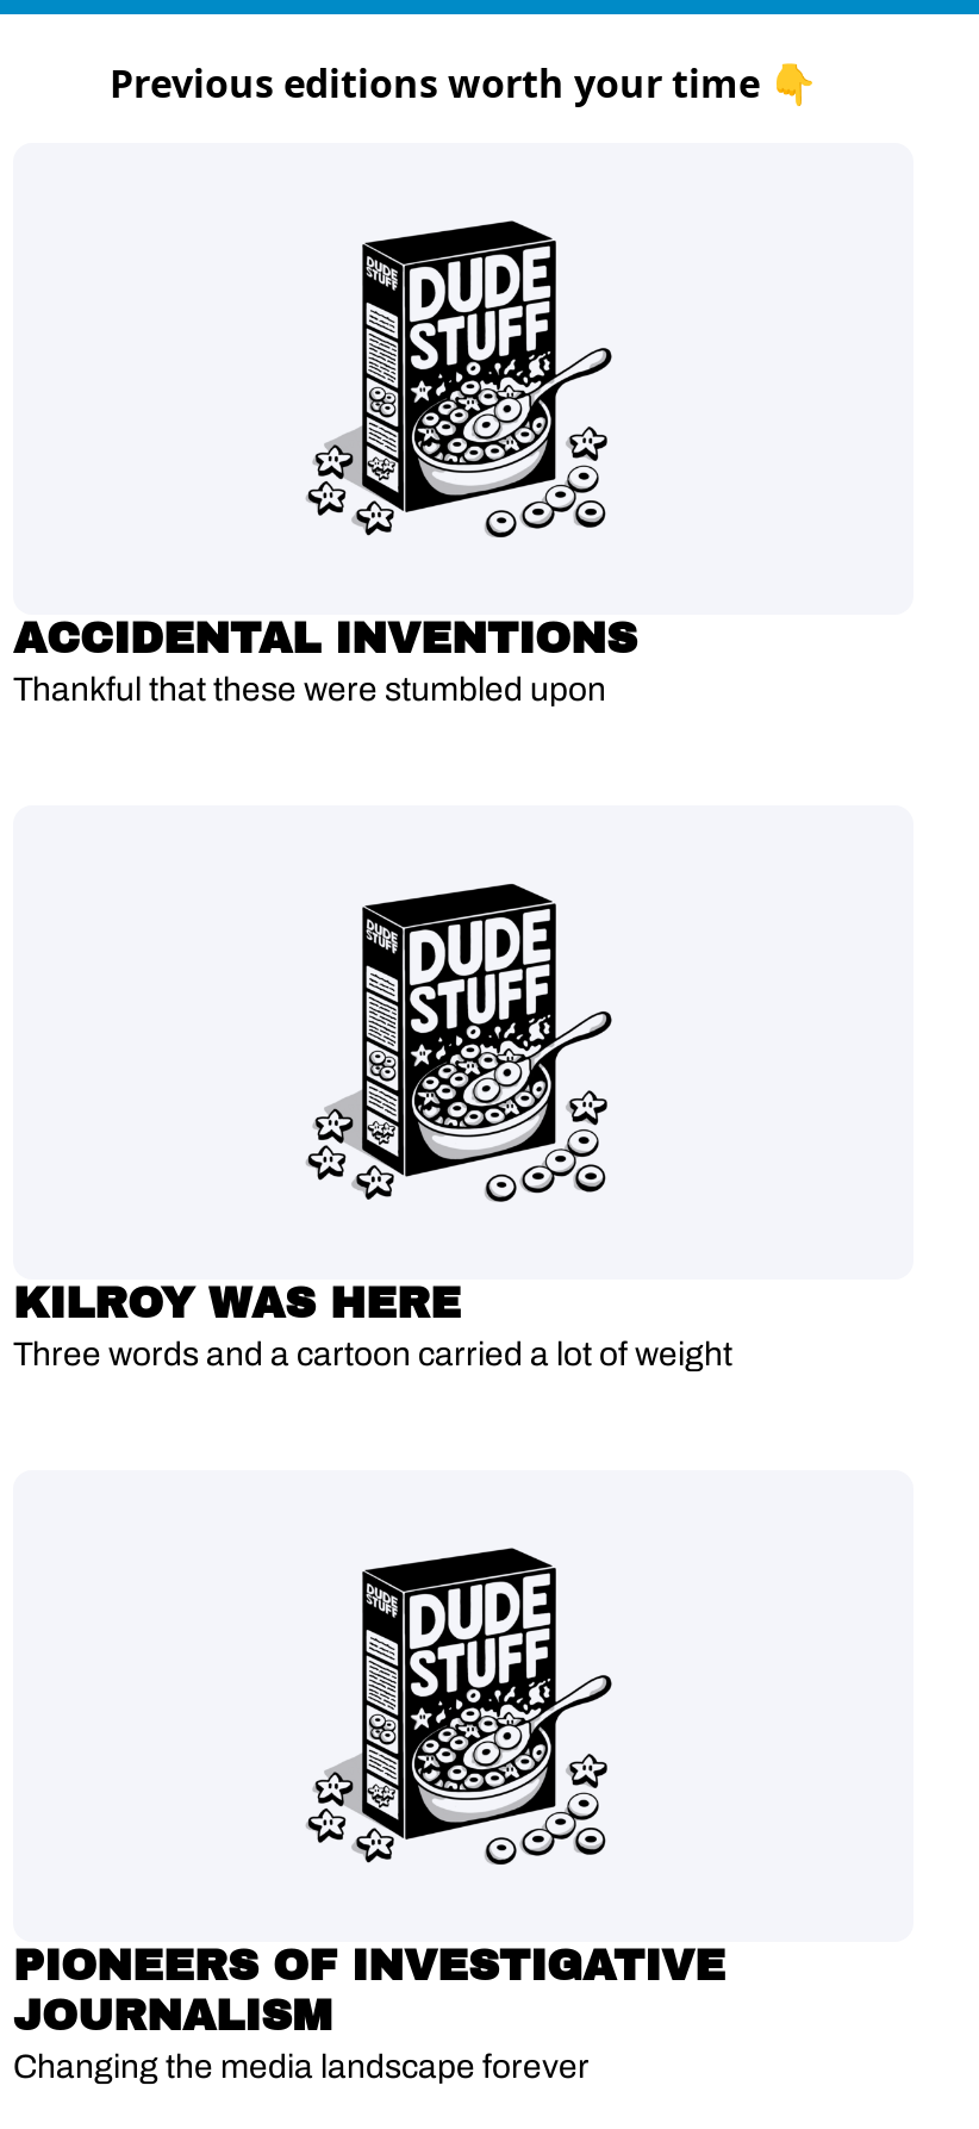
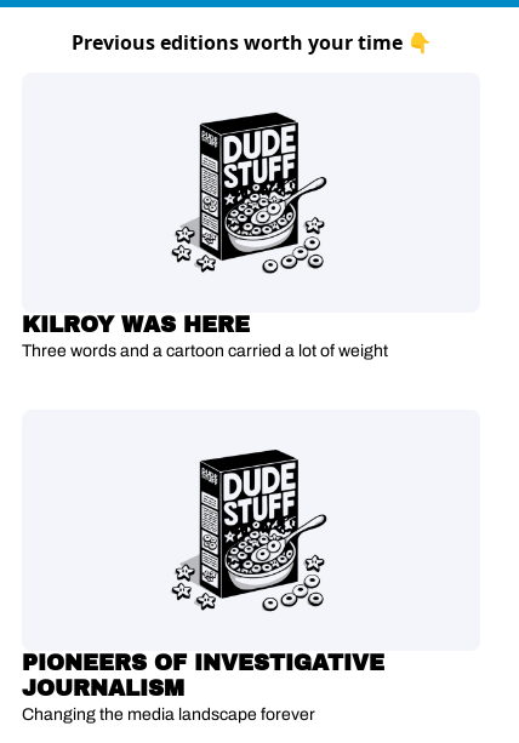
[13,616,637,709] ACCIDENTAL INVENTIONS | Thankful that these were stumbled upon -> none

